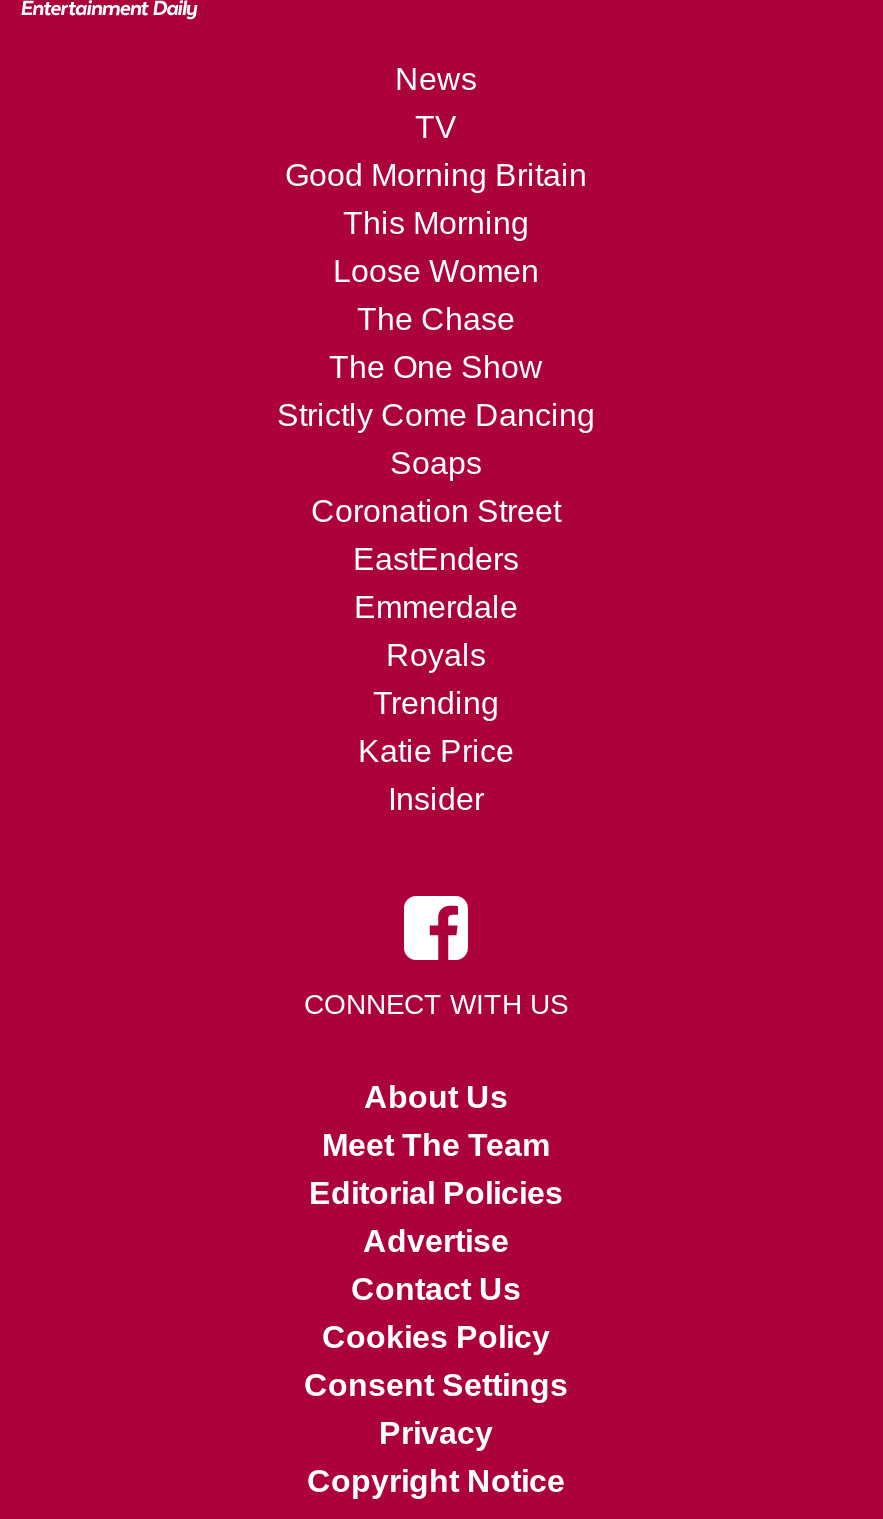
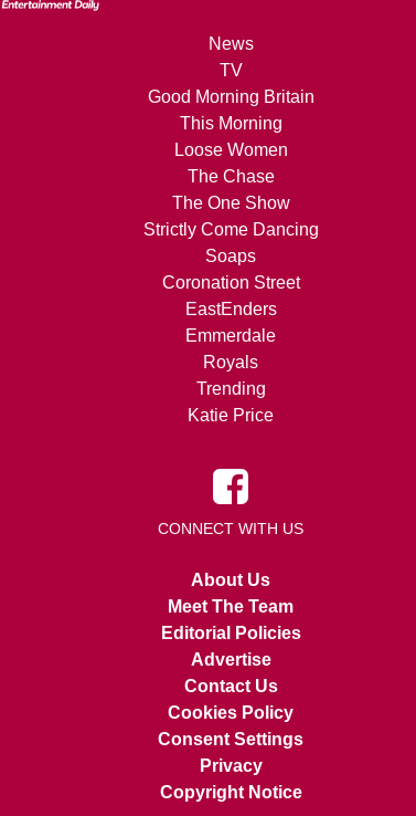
[388,781,484,815] Insider -> none

